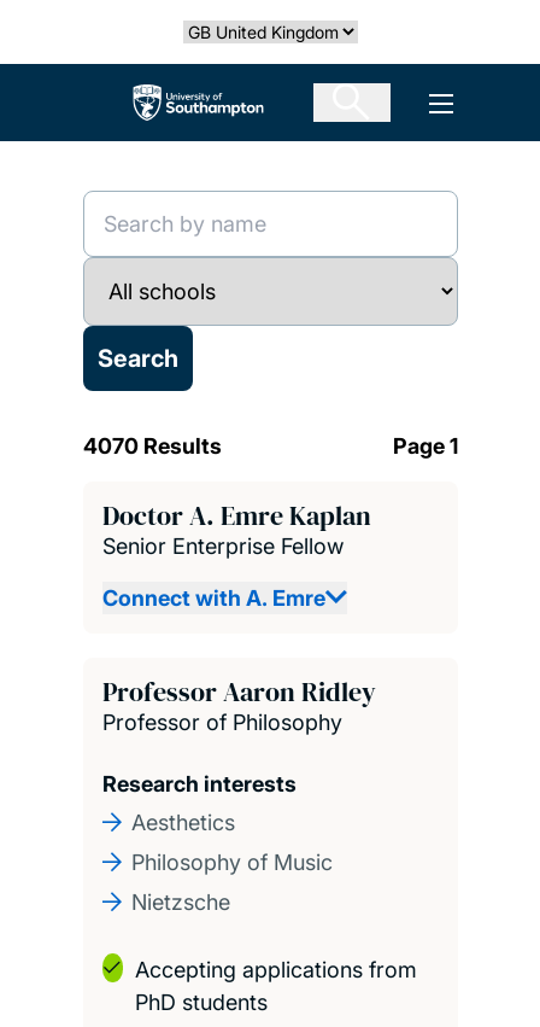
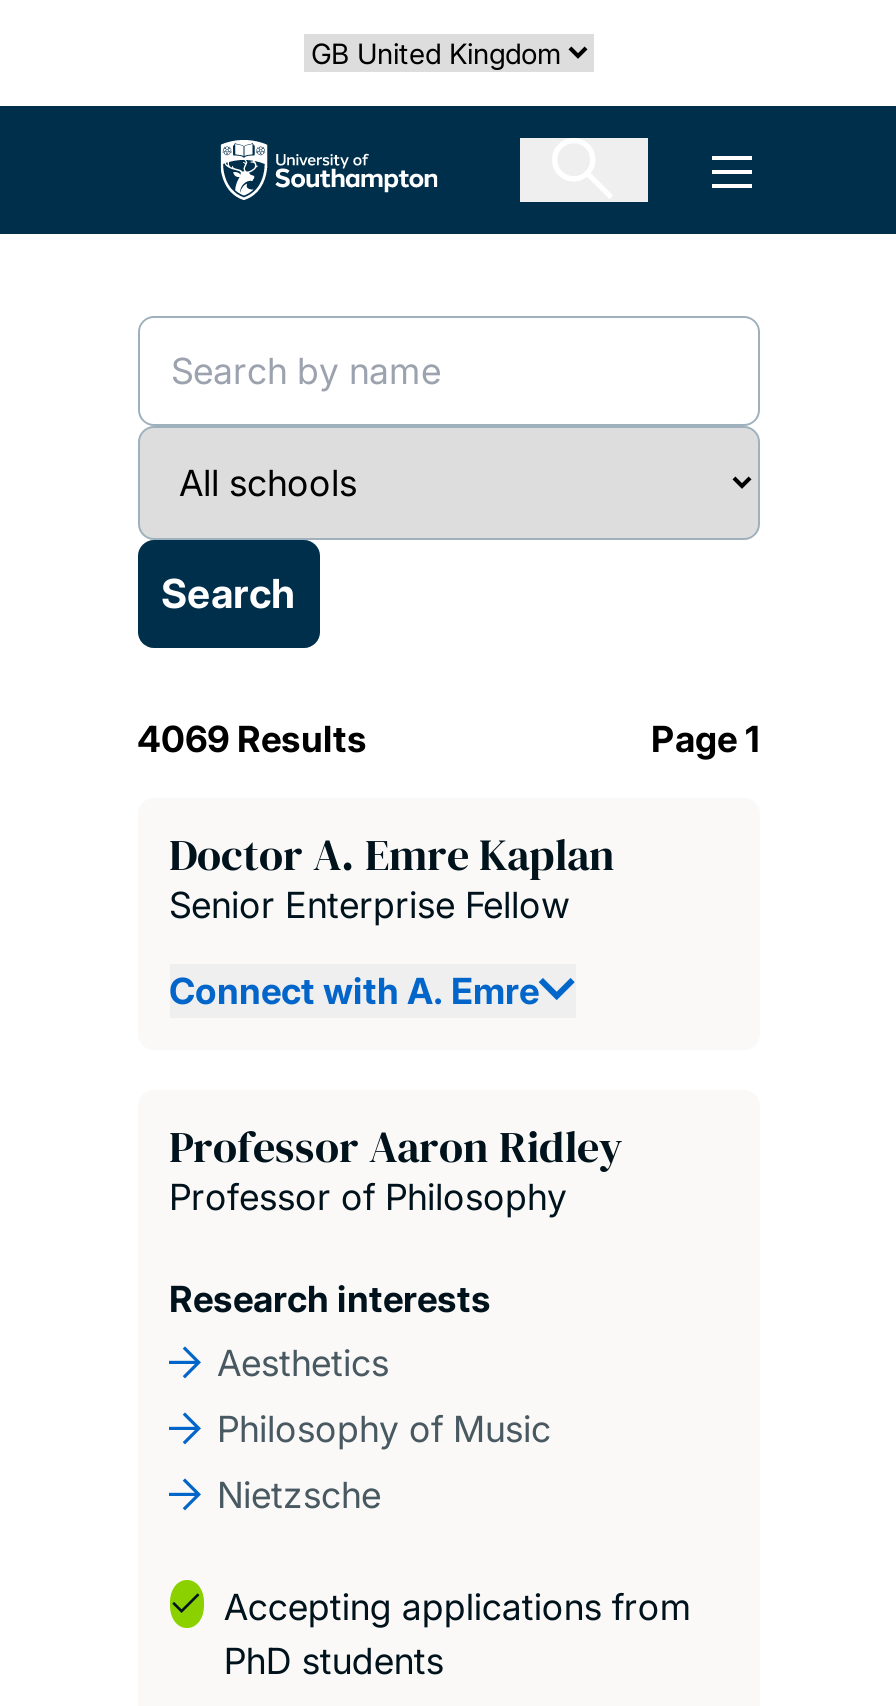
[83,433,221,459] 4070 Results -> [137,718,367,760] 4069 Results

